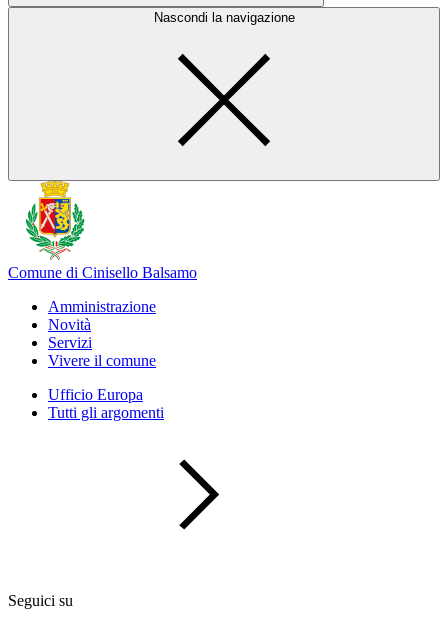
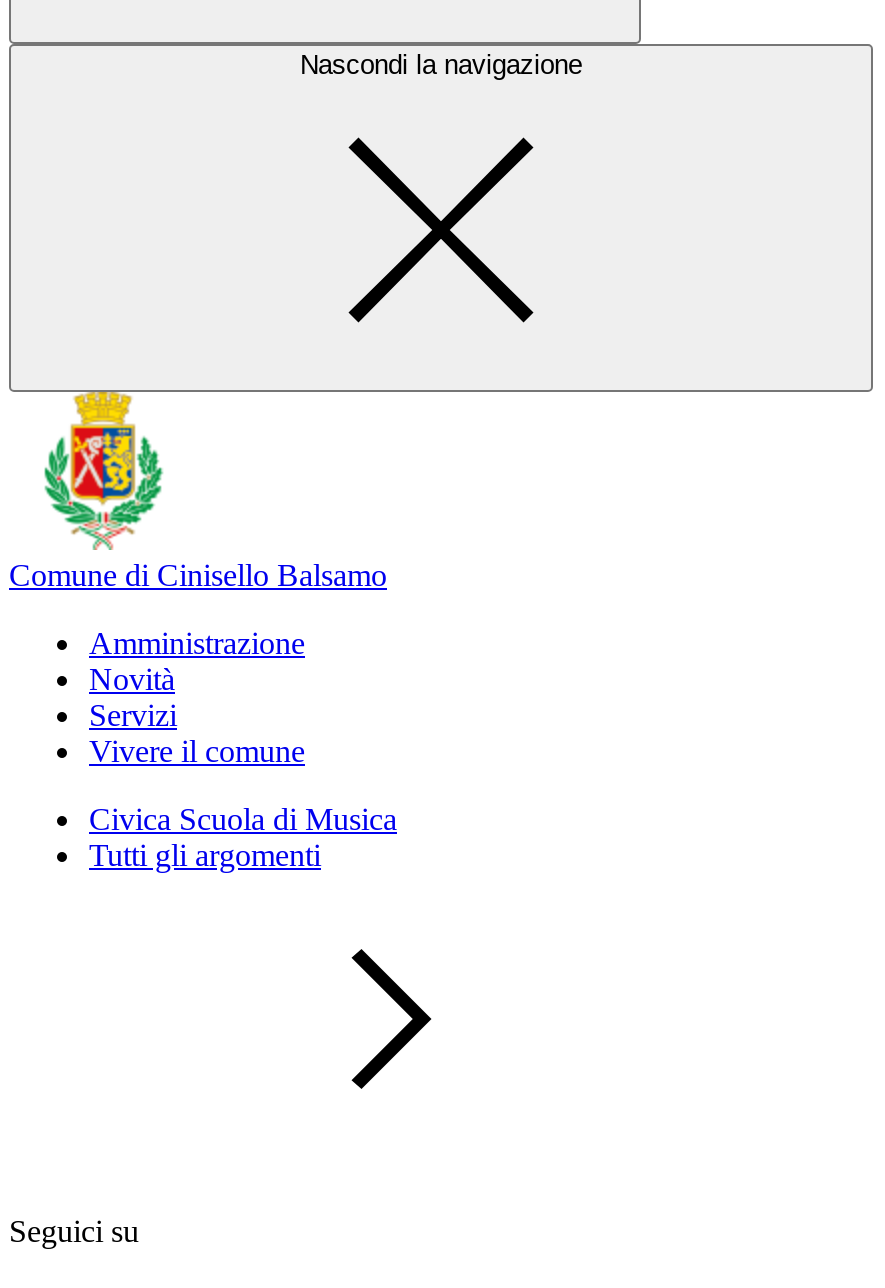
[48,386,143,403] Ufficio Europa -> [89,802,397,836] Civica Scuola di Musica

